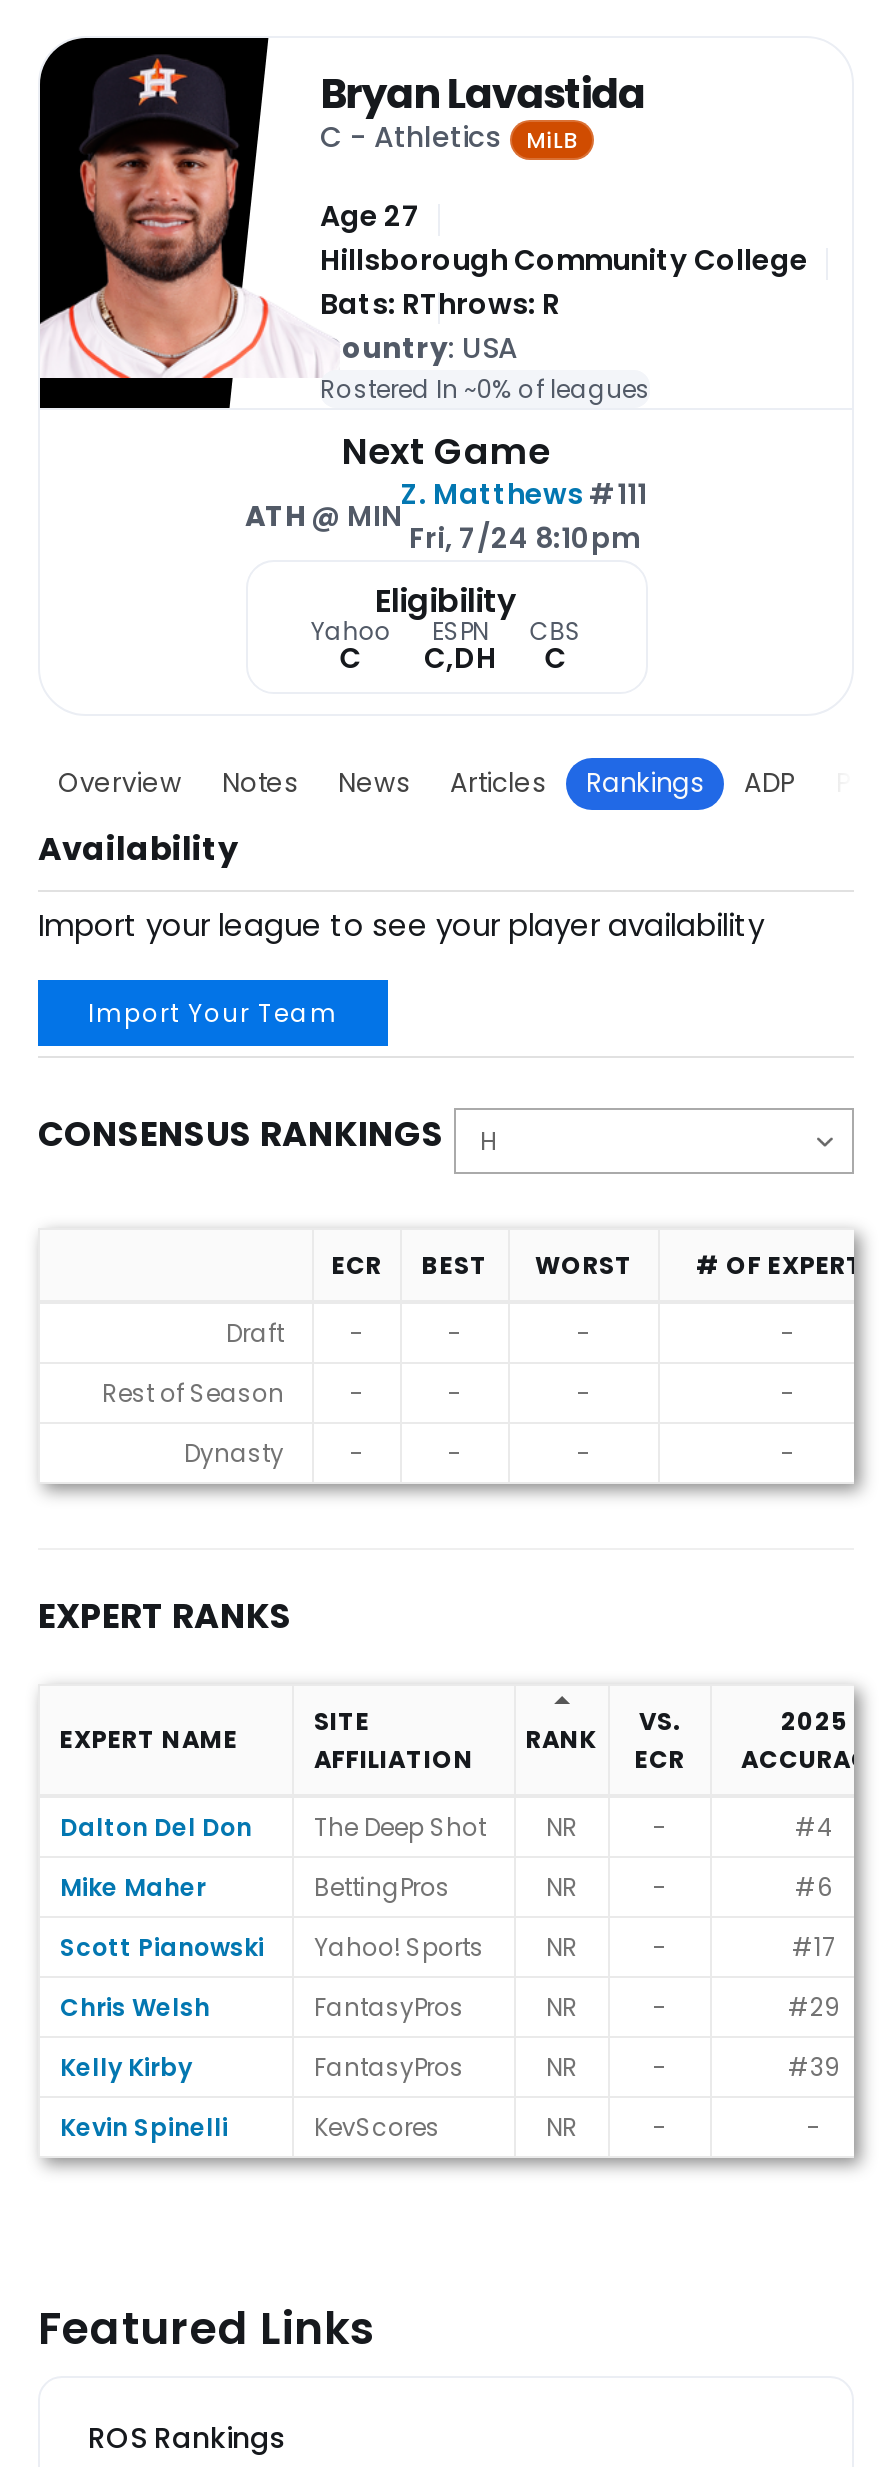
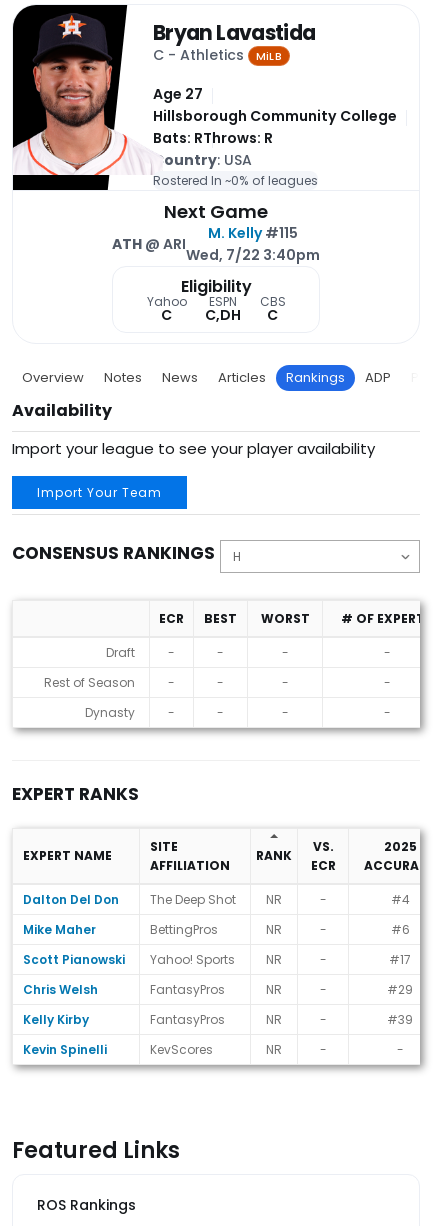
[401,475,647,559] Z. Matthews #111 | Fri, 7/24 8:10pm -> [186,223,320,265] M. Kelly #115 | Wed, 7/22 3:40pm
[245,497,401,537] ATH @ MIN -> [112,234,186,254] ATH @ ARI

